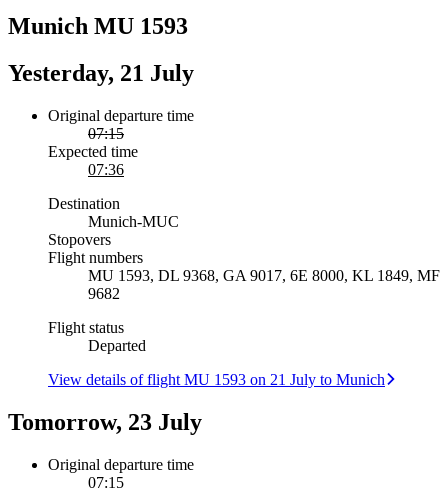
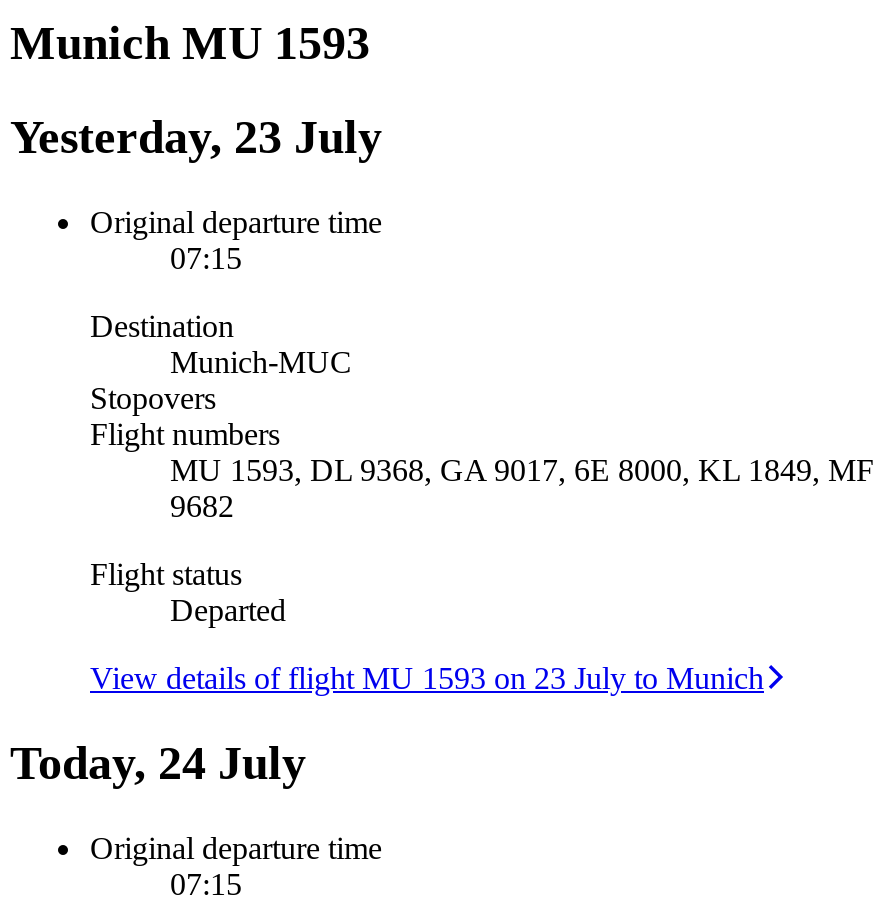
[8,60,194,86] Yesterday, 21 July -> [10,111,382,163] Yesterday, 23 July
[48,143,138,178] Expected time | 07:36 -> none
[48,371,385,388] View details of flight MU 1593 on 21 July to Munich -> [90,660,764,694] View details of flight MU 1593 on 23 July to Munich
[8,409,202,435] Tomorrow, 23 July -> [10,736,306,788] Today, 24 July

